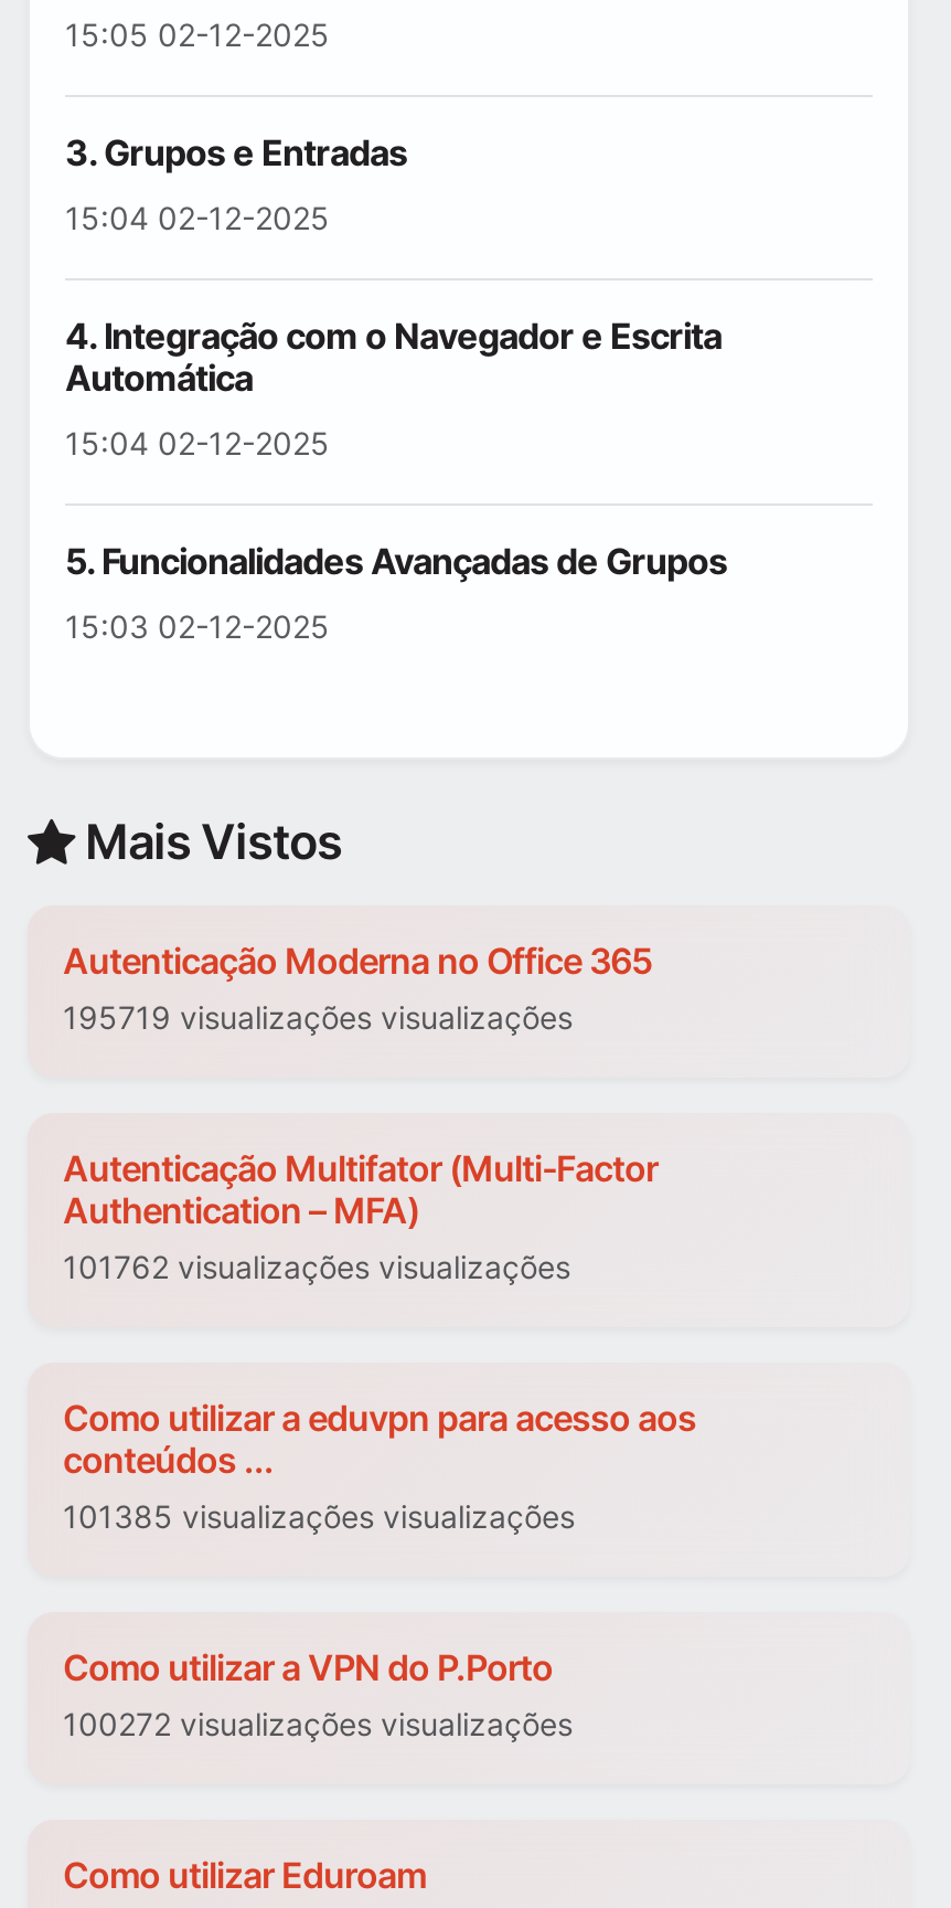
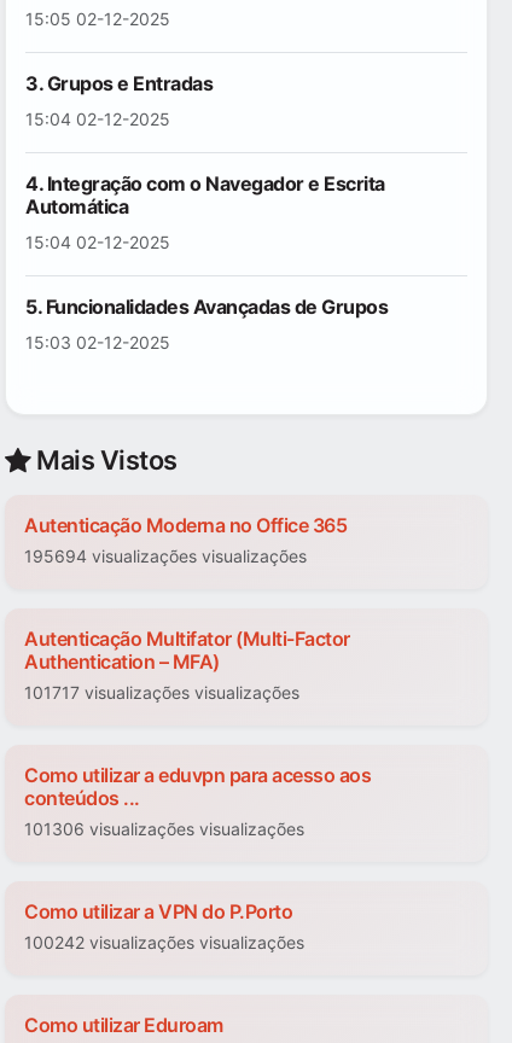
[63,999,573,1037] 195719 visualizações visualizações -> [24,546,307,567] 195694 visualizações visualizações
[63,1249,570,1286] 101762 visualizações visualizações -> [24,683,299,703] 101717 visualizações visualizações
[63,1498,575,1536] 101385 visualizações visualizações -> [24,819,304,840] 101306 visualizações visualizações
[63,1706,573,1743] 100272 visualizações visualizações -> [24,933,304,953] 100242 visualizações visualizações

